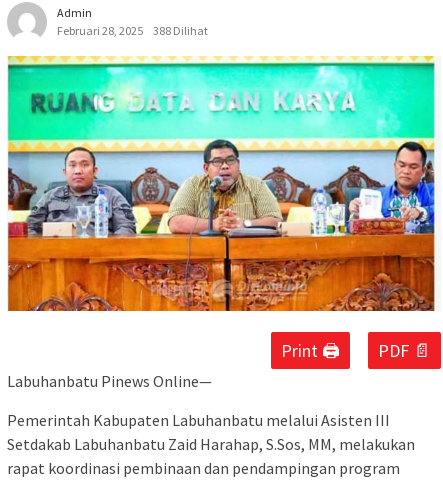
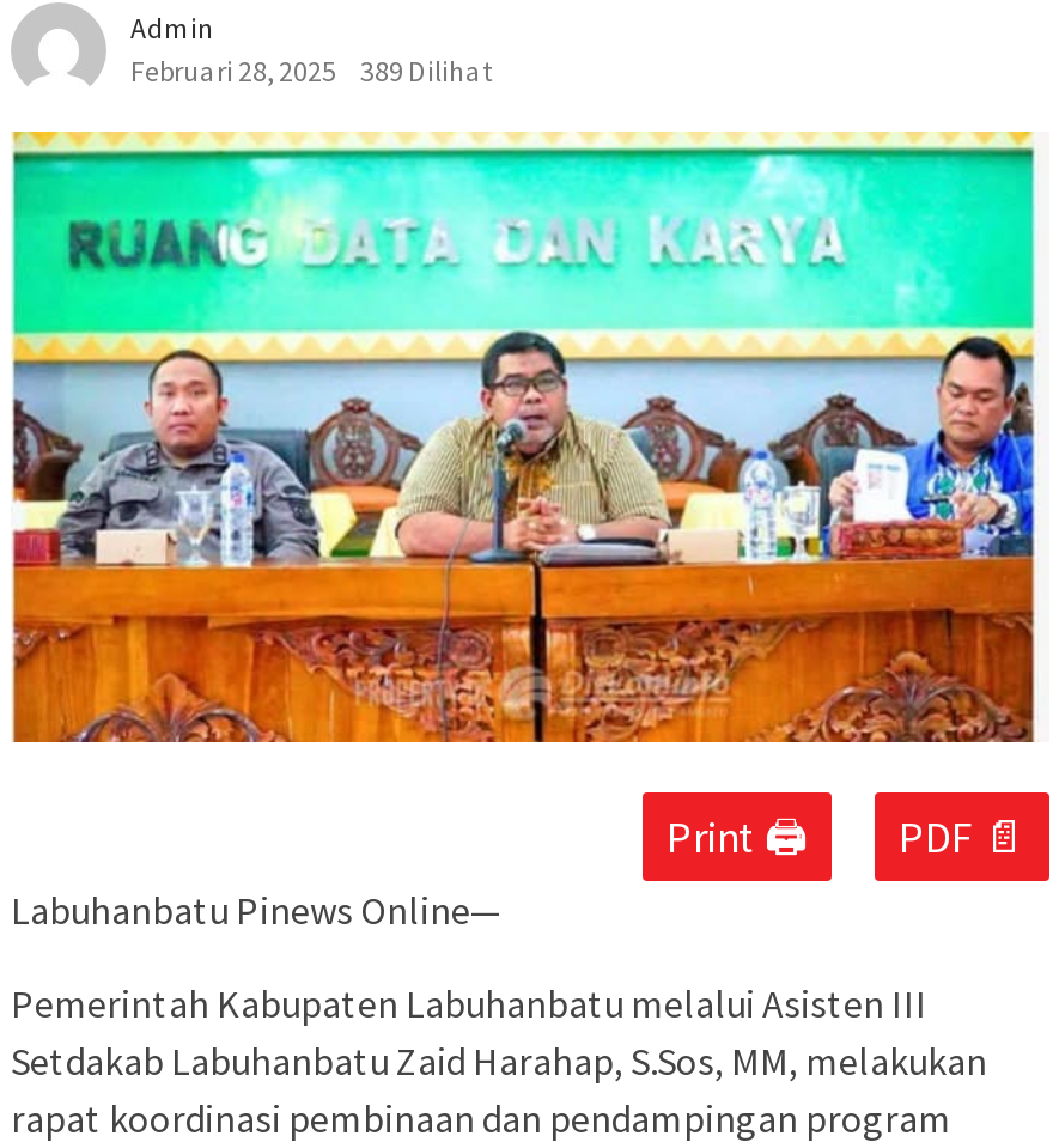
[57,23,208,38] Februari 28, 2025 388 Dilihat -> [130,54,492,90] Februari 28, 2025 389 Dilihat

